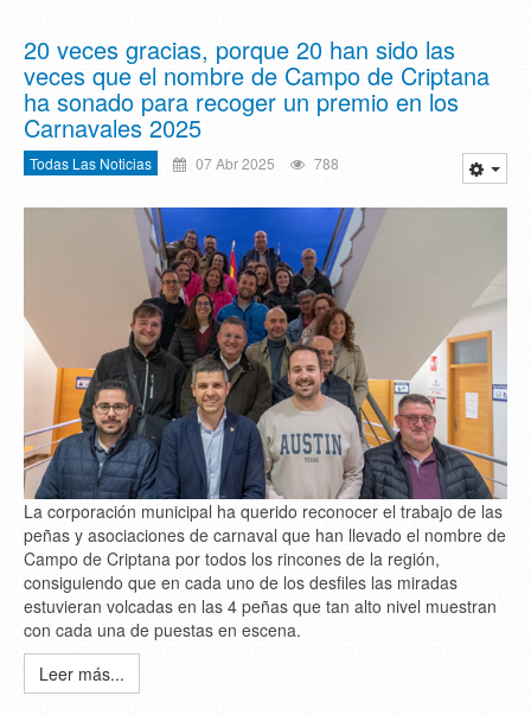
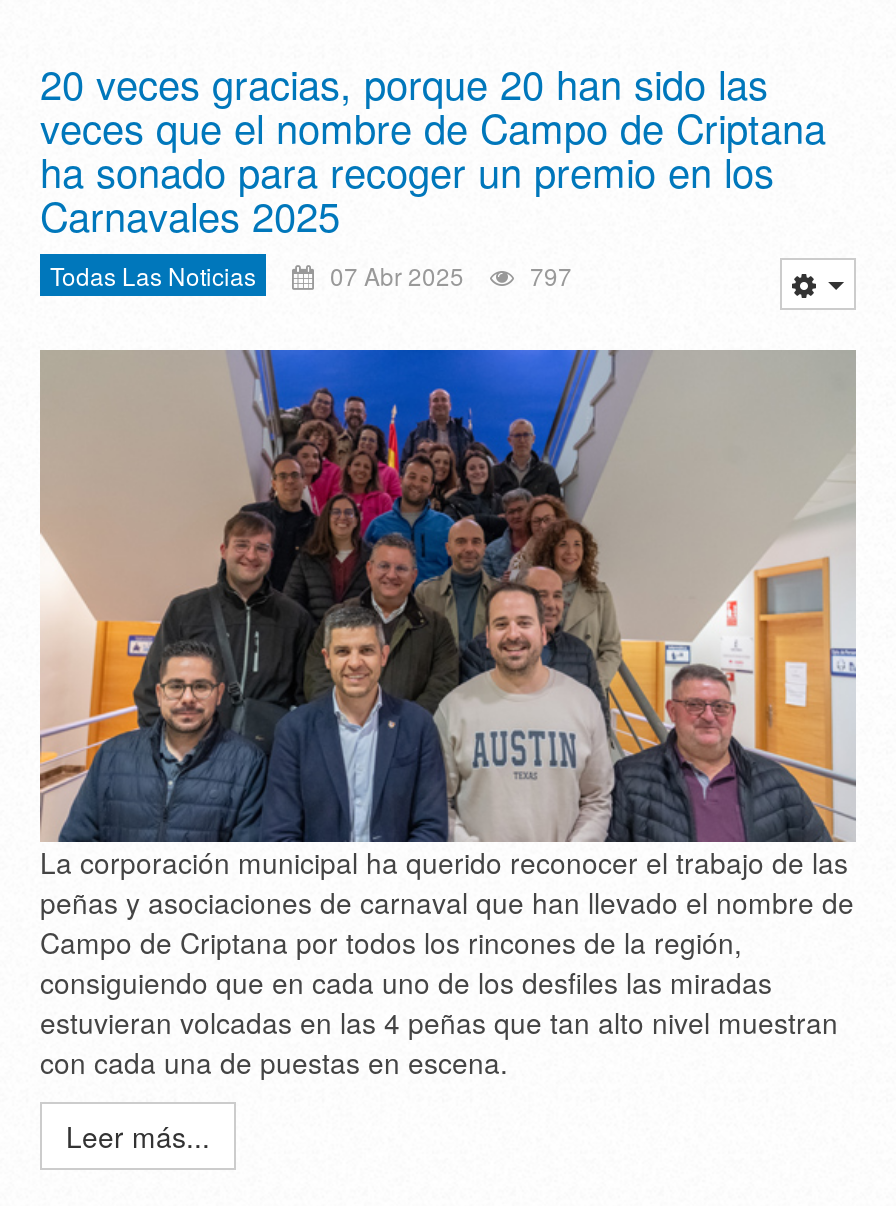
[30,153,339,173] Todas Las Noticias 07 Abr 2025 788 -> [50,258,572,292] Todas Las Noticias 07 Abr 2025 797

